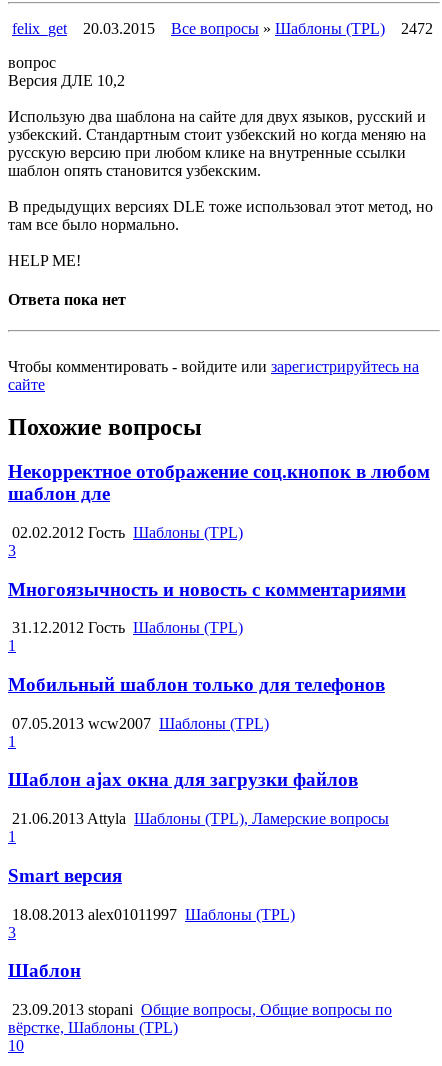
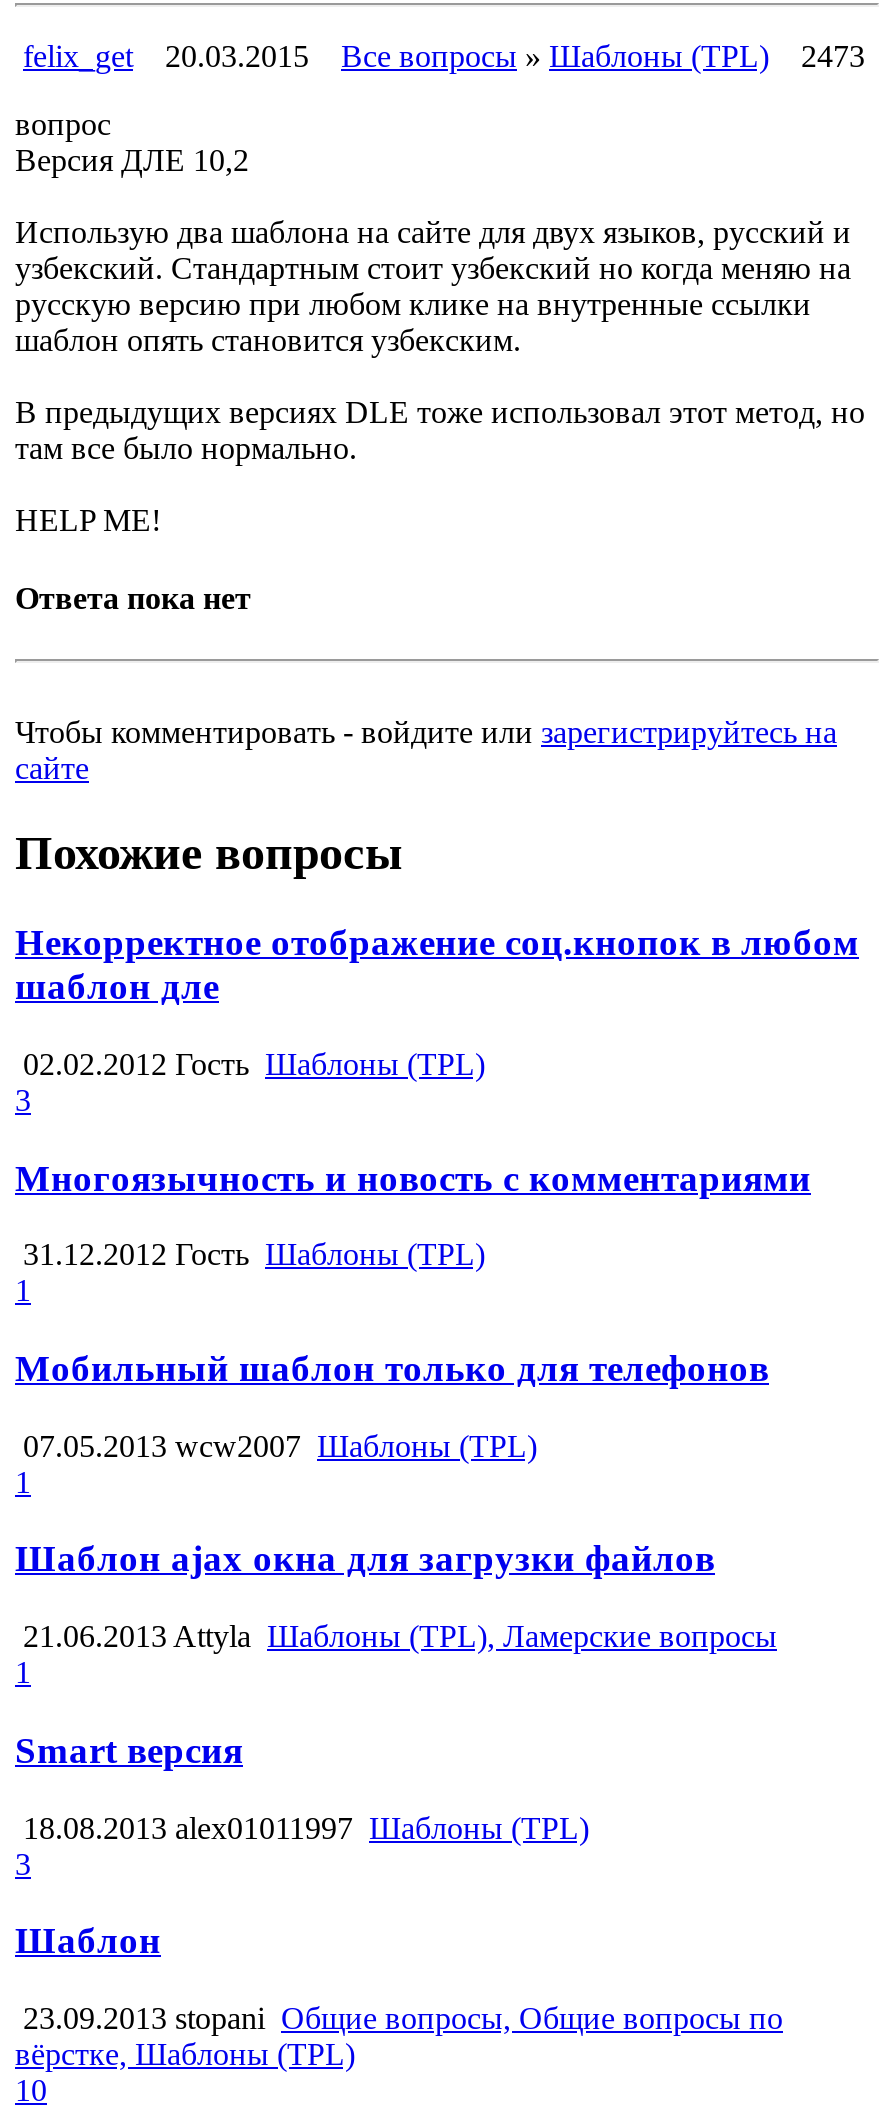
[12,20,433,37] felix_get 20.03.2015 Все вопросы» Шаблоны (TPL) 2472 -> [23,39,865,73] felix_get 20.03.2015 Все вопросы» Шаблоны (TPL) 2473

